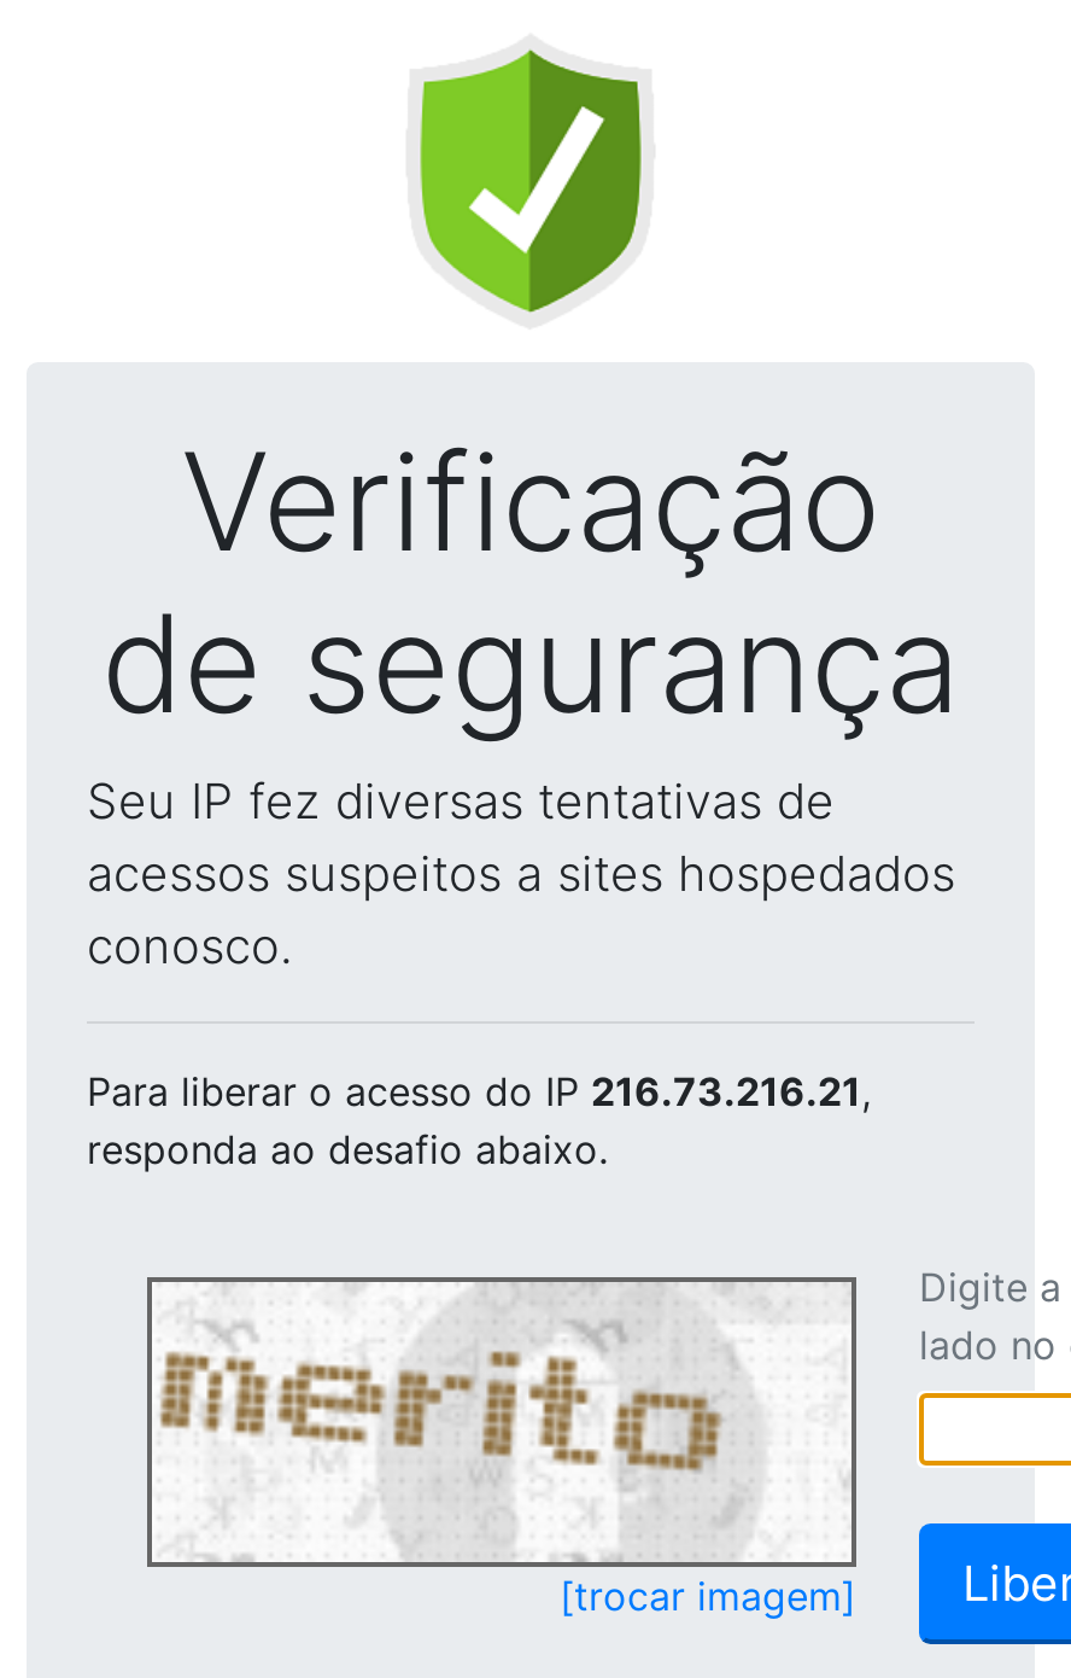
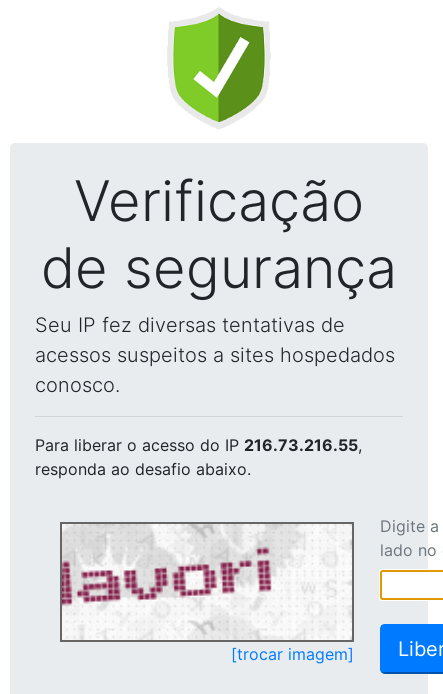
[87,1067,871,1115] Para liberar o acesso do IP 216.73.216.21, -> [35,435,362,455] Para liberar o acesso do IP 216.73.216.55,
[152,1284,767,1555] [image] -> [61,526,317,637] [image]

